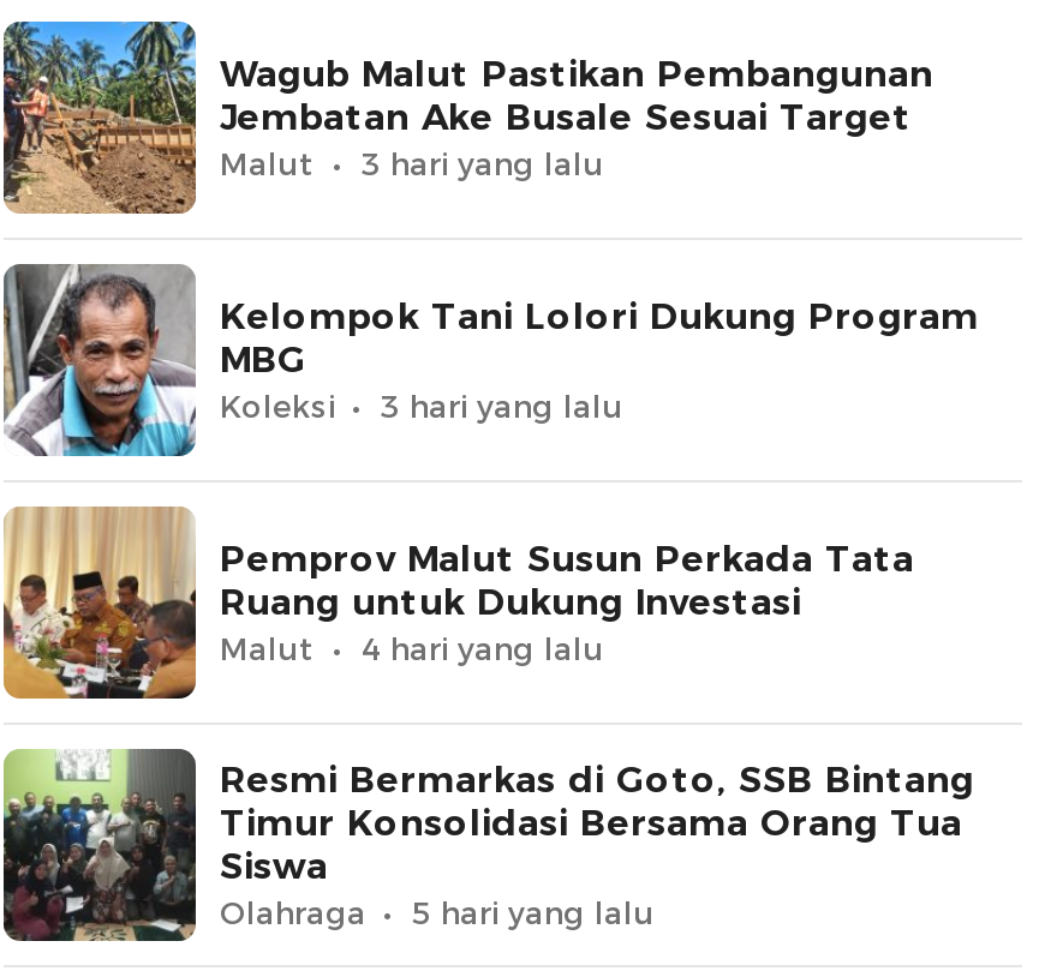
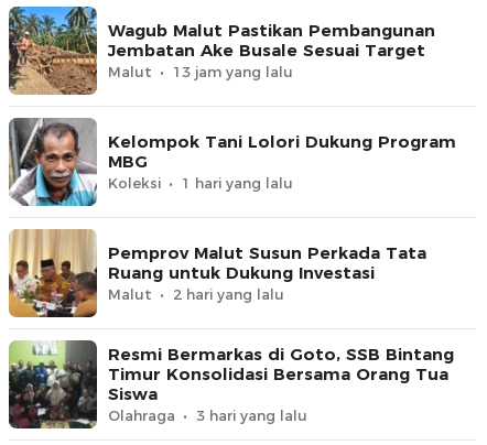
[362,144,604,182] 3 hari yang lalu -> [173,63,293,80] 13 jam yang lalu
[381,386,623,424] 3 hari yang lalu -> [182,174,293,191] 1 hari yang lalu
[362,628,604,667] 4 hari yang lalu -> [173,285,284,303] 2 hari yang lalu
[412,893,655,931] 5 hari yang lalu -> [196,406,307,424] 3 hari yang lalu

